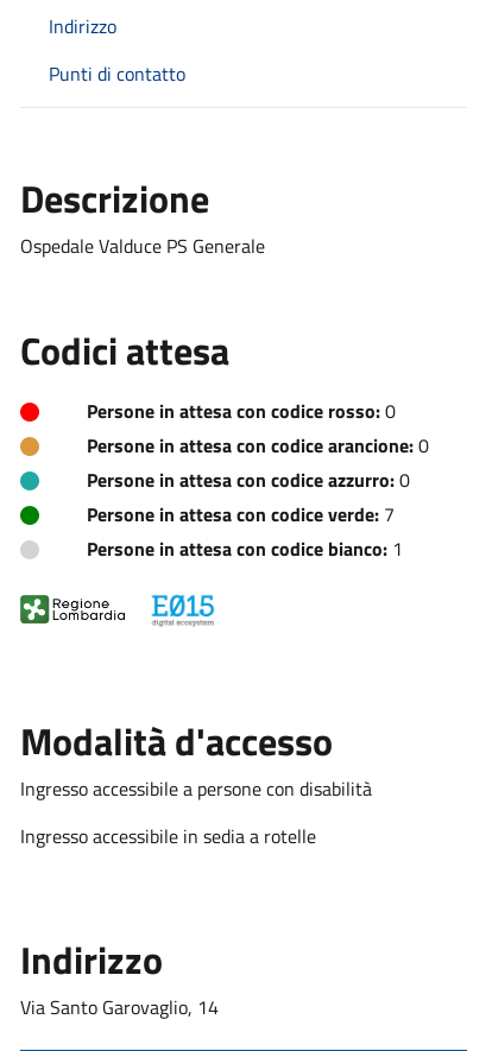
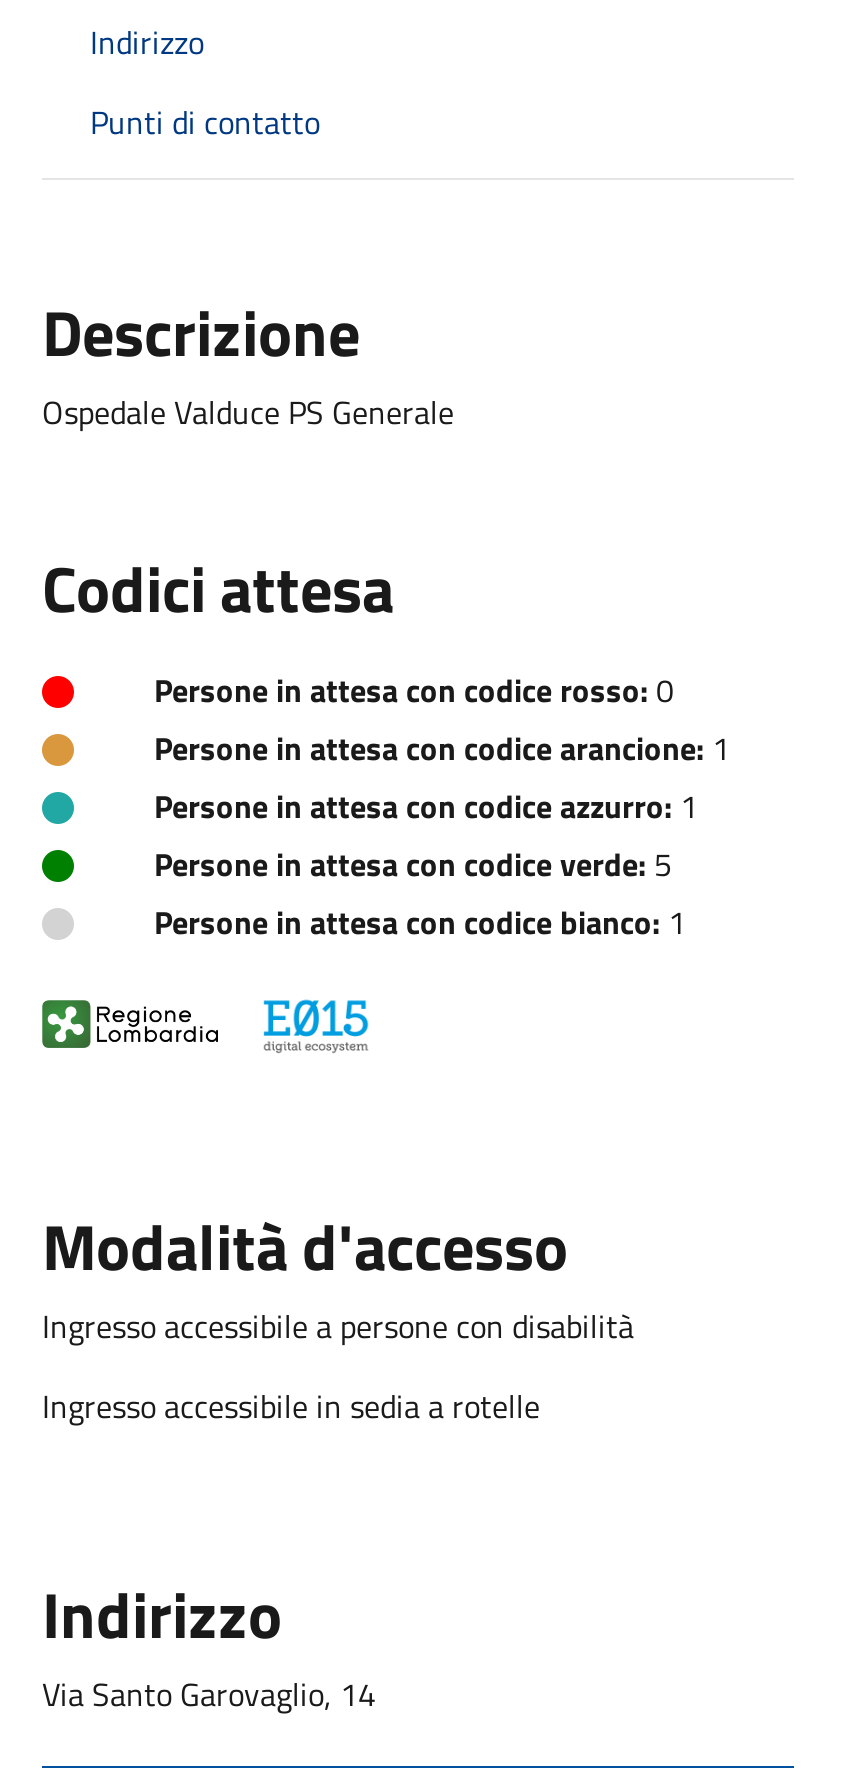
[87,431,429,459] Persone in attesa con codice arancione: 0 -> [154,723,730,771] Persone in attesa con codice arancione: 1
[87,465,410,494] Persone in attesa con codice azzurro: 0 -> [154,781,698,829] Persone in attesa con codice azzurro: 1
[87,500,395,528] Persone in attesa con codice verde: 7 -> [154,839,672,887] Persone in attesa con codice verde: 5

